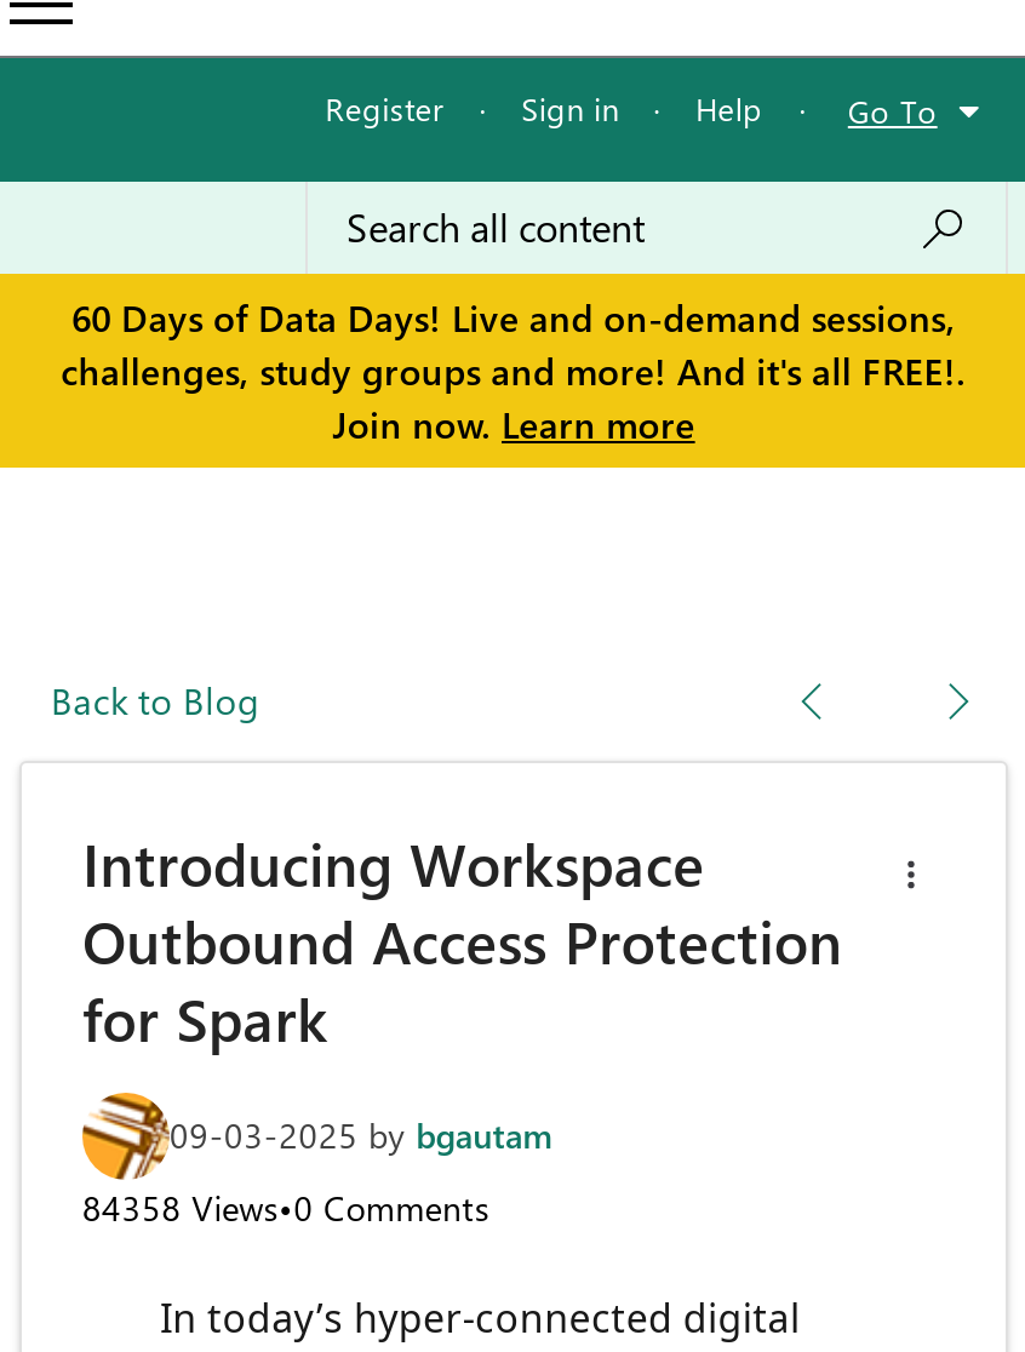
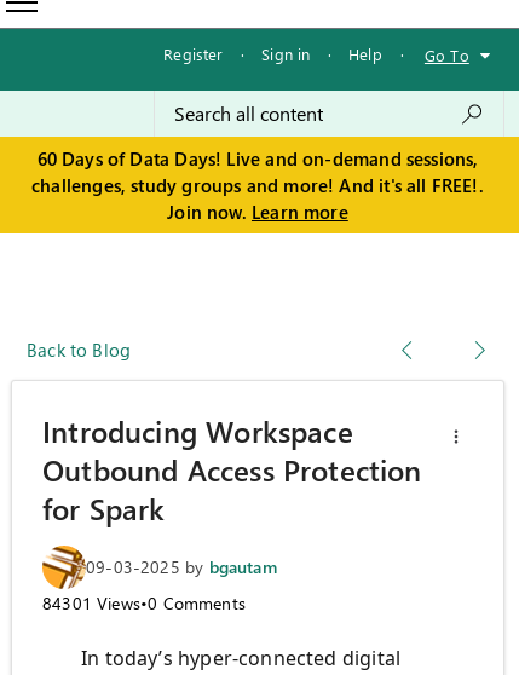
[82,1186,489,1232] 84358 Views•0 Comments -> [42,592,246,615] 84301 Views•0 Comments

